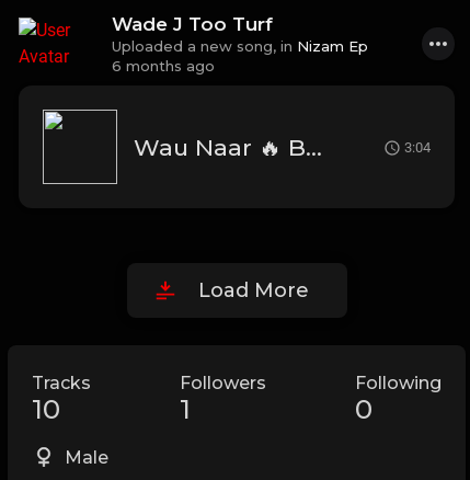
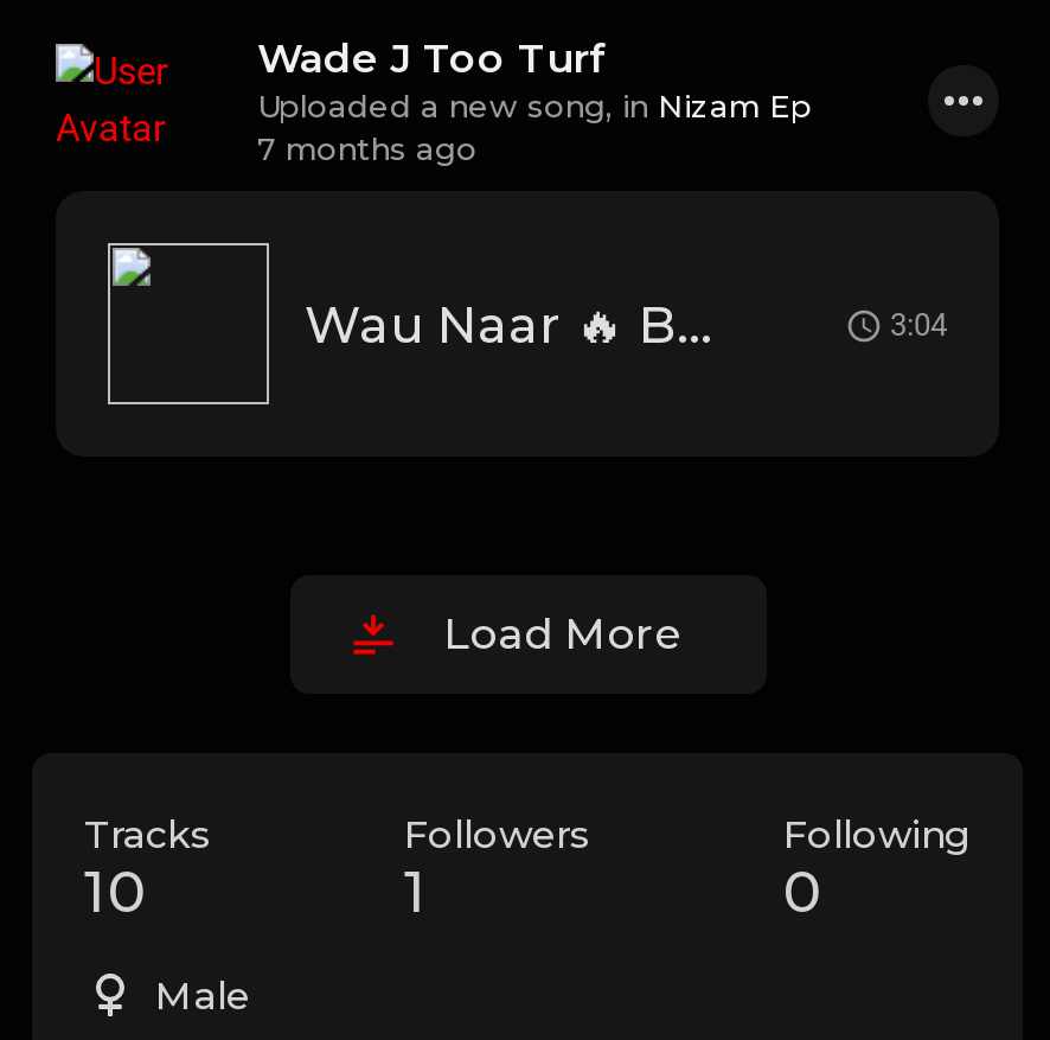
[112,57,215,75] 6 months ago -> [257,129,478,167] 7 months ago

